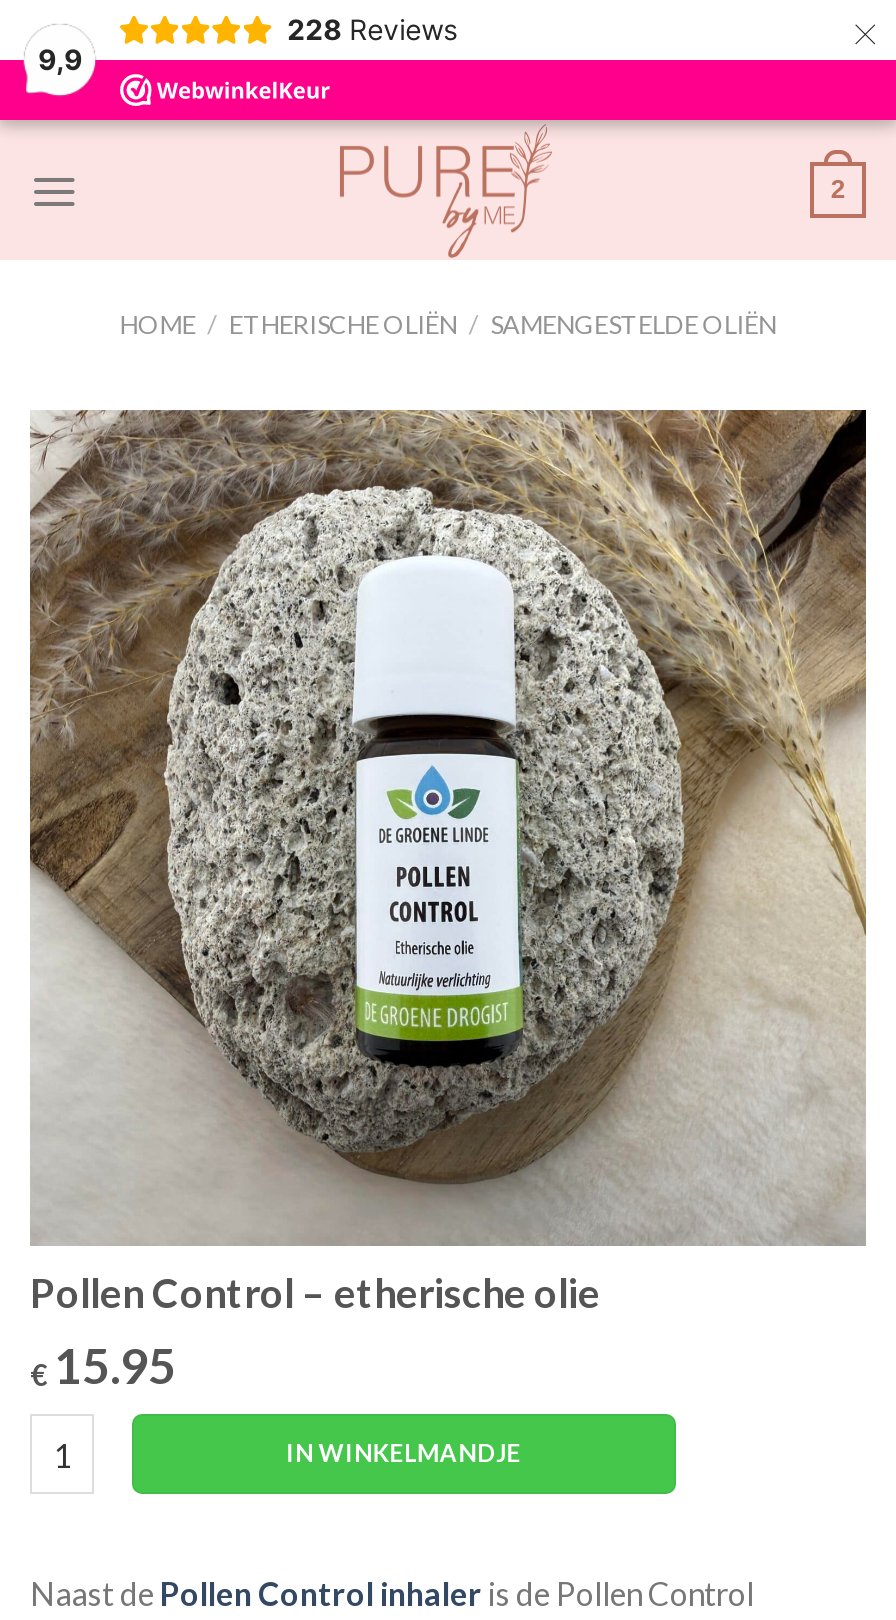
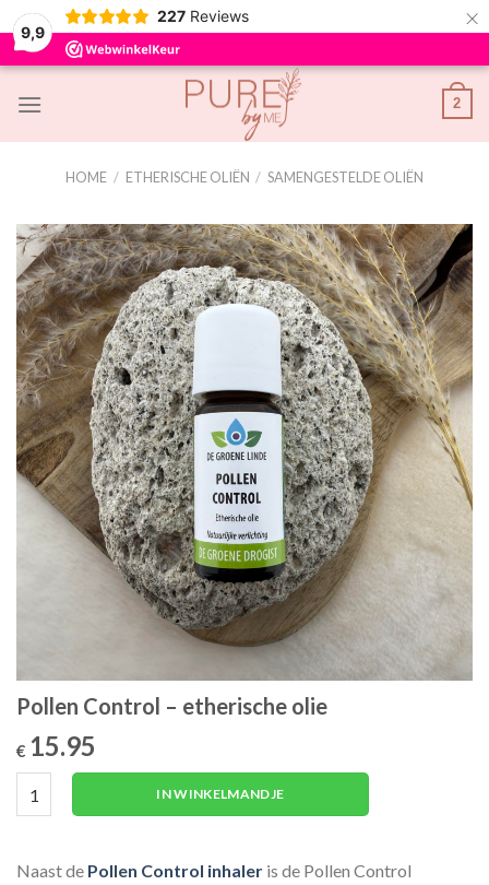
[287,12,457,46] 228 Reviews -> [157,7,248,25] 227 Reviews

